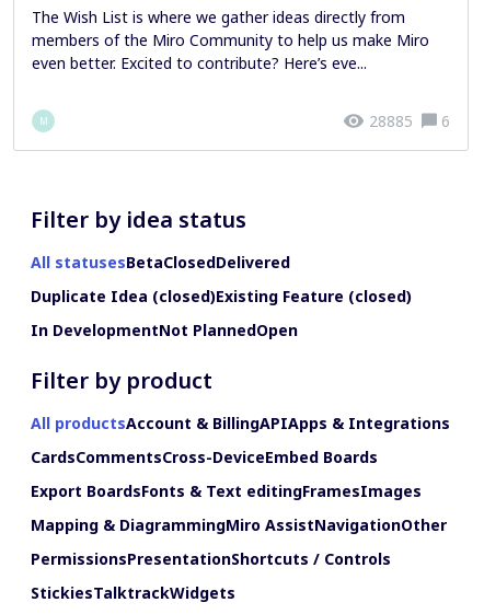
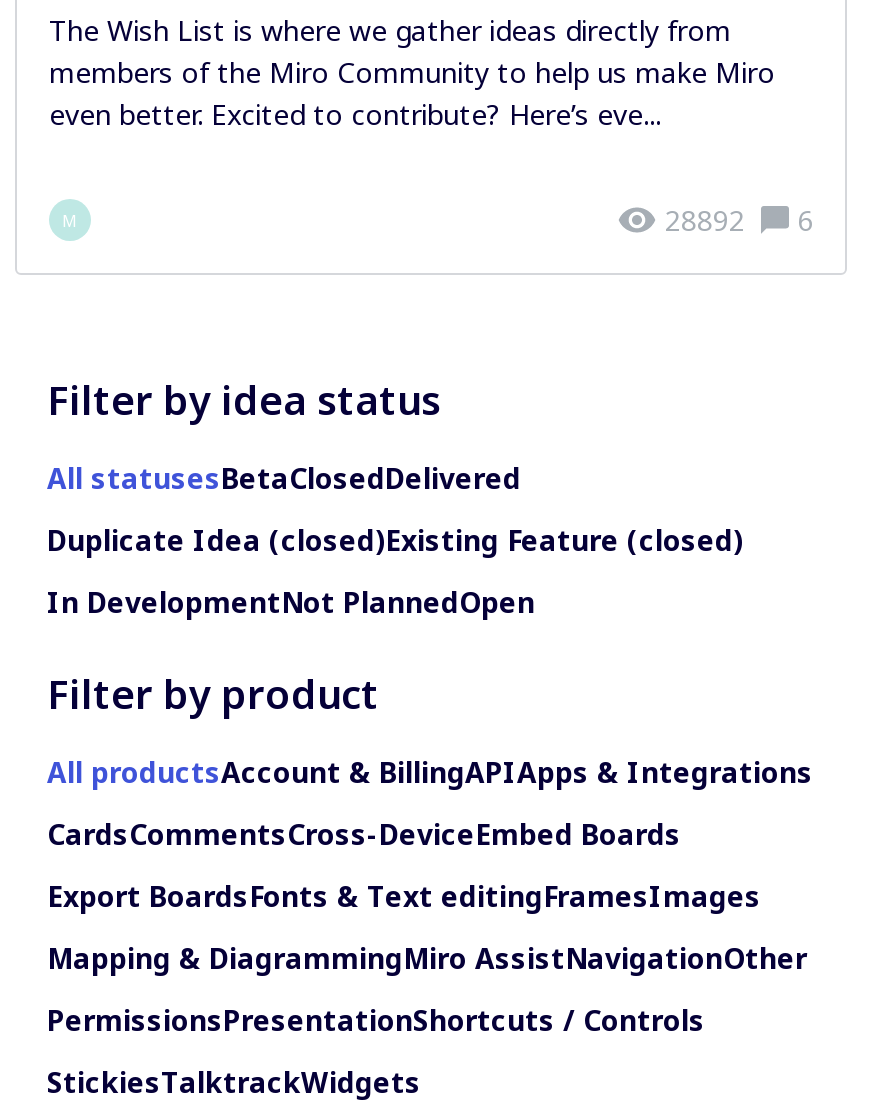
[369,111,450,131] 28885 6 -> [665,201,813,239] 28892 6

